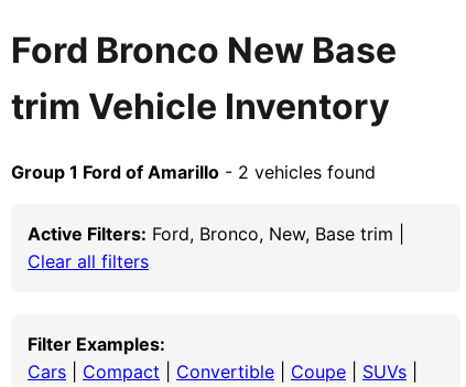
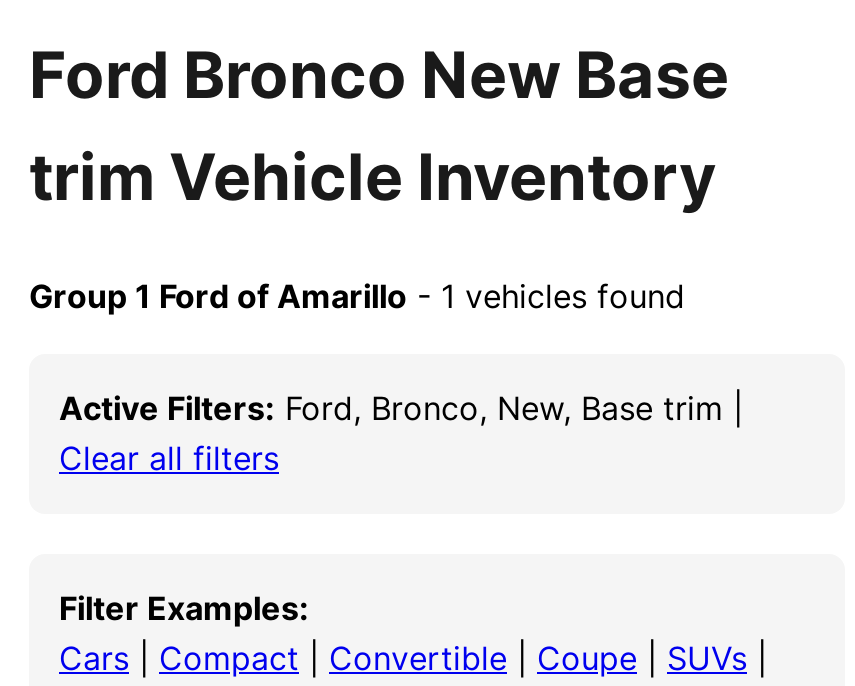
[11,161,376,183] Group 1 Ford of Amarillo - 2 vehicles found -> [29,276,685,316] Group 1 Ford of Amarillo - 1 vehicles found

